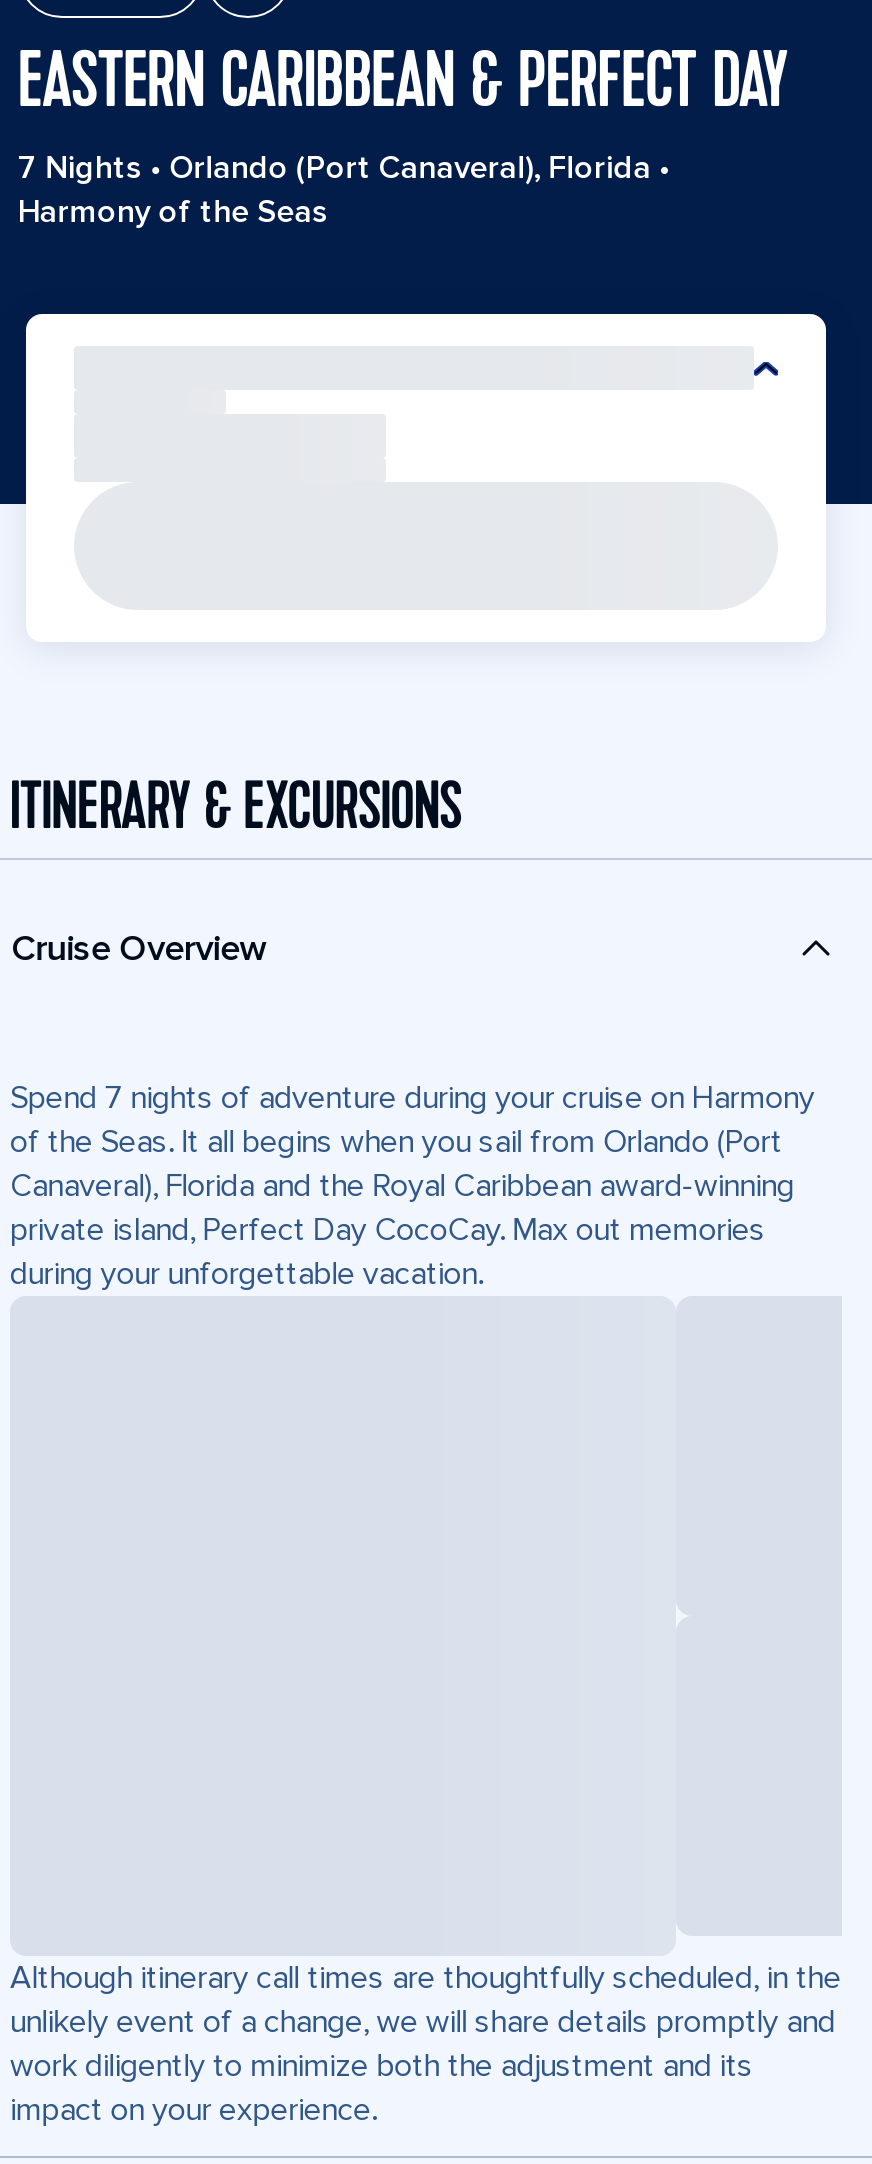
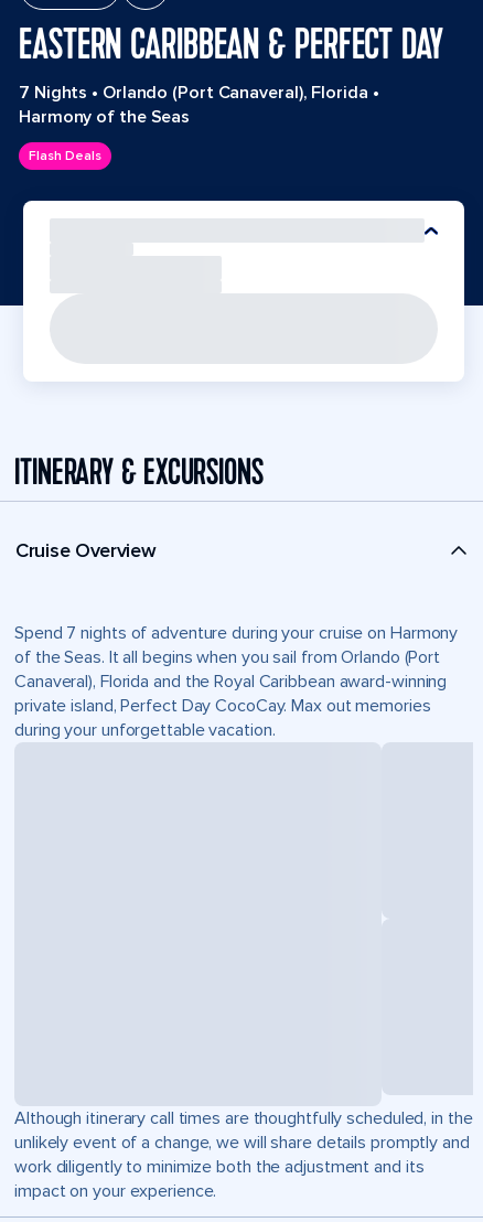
none -> [29,147,101,164] Flash Deals

